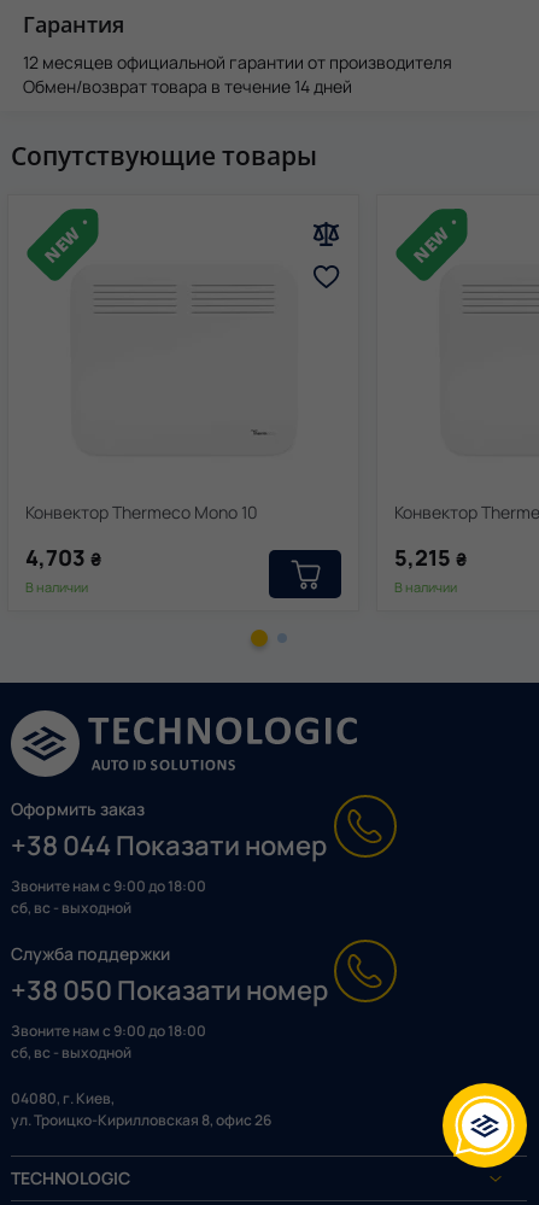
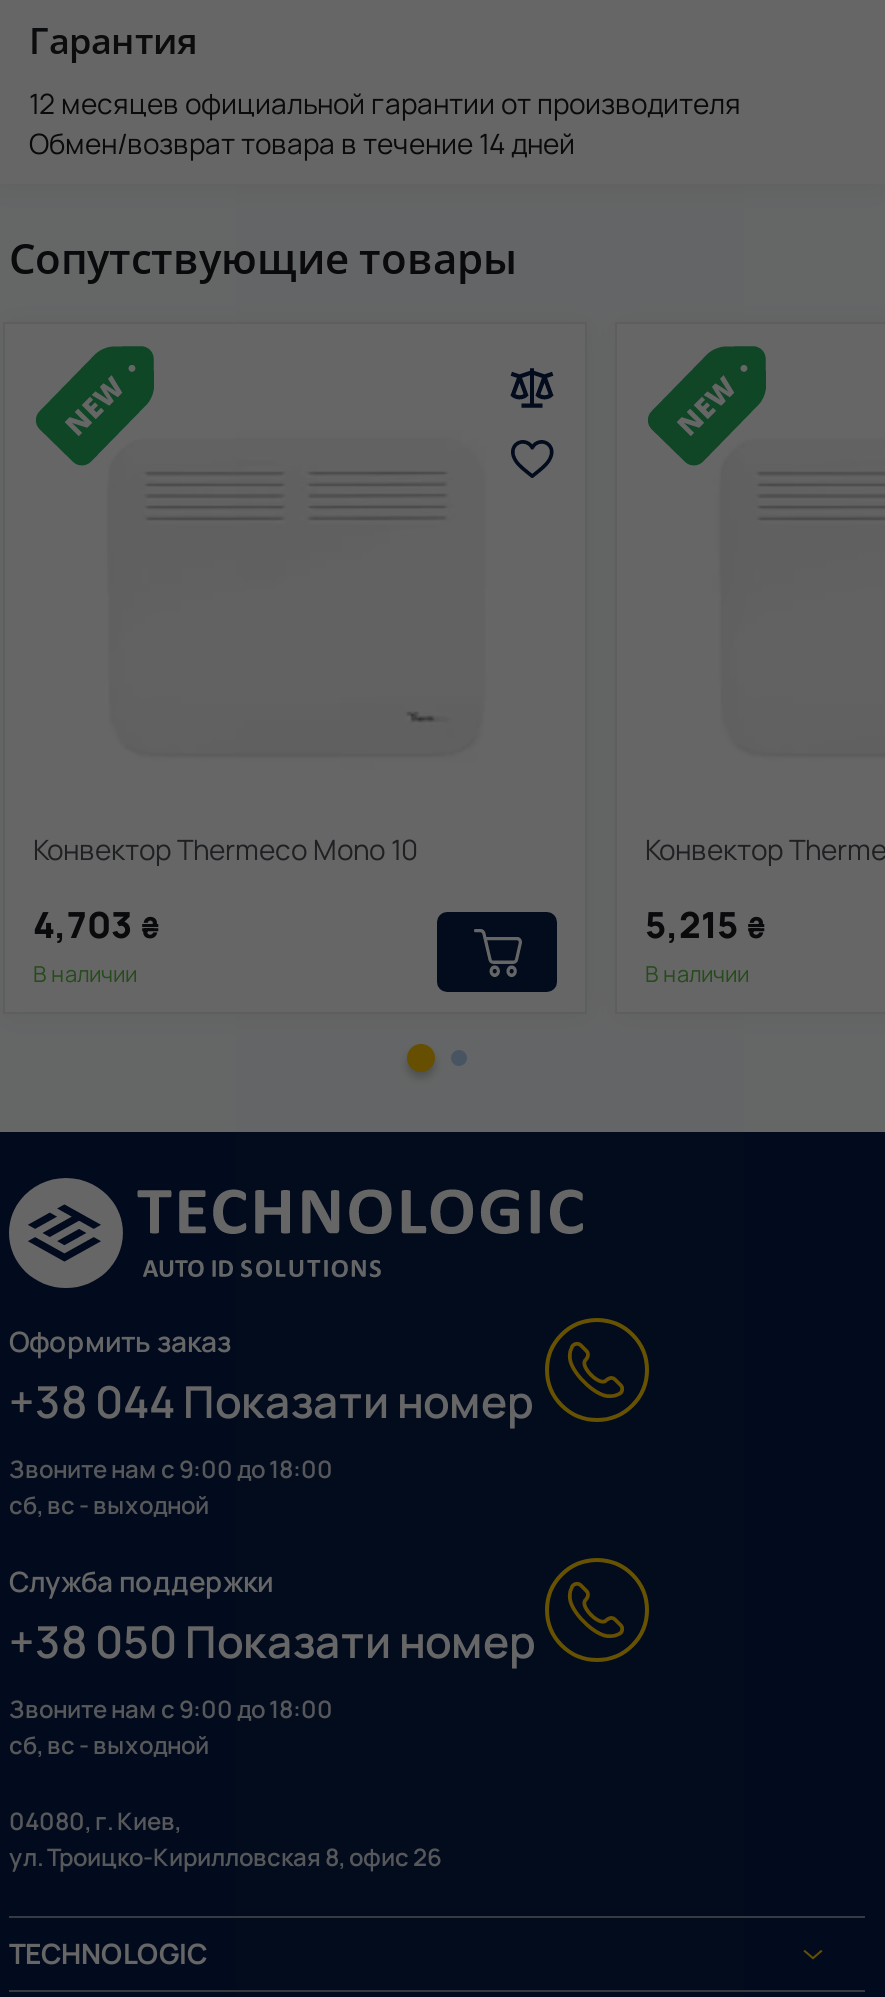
[441,1082,528,1169] [image] -> none

